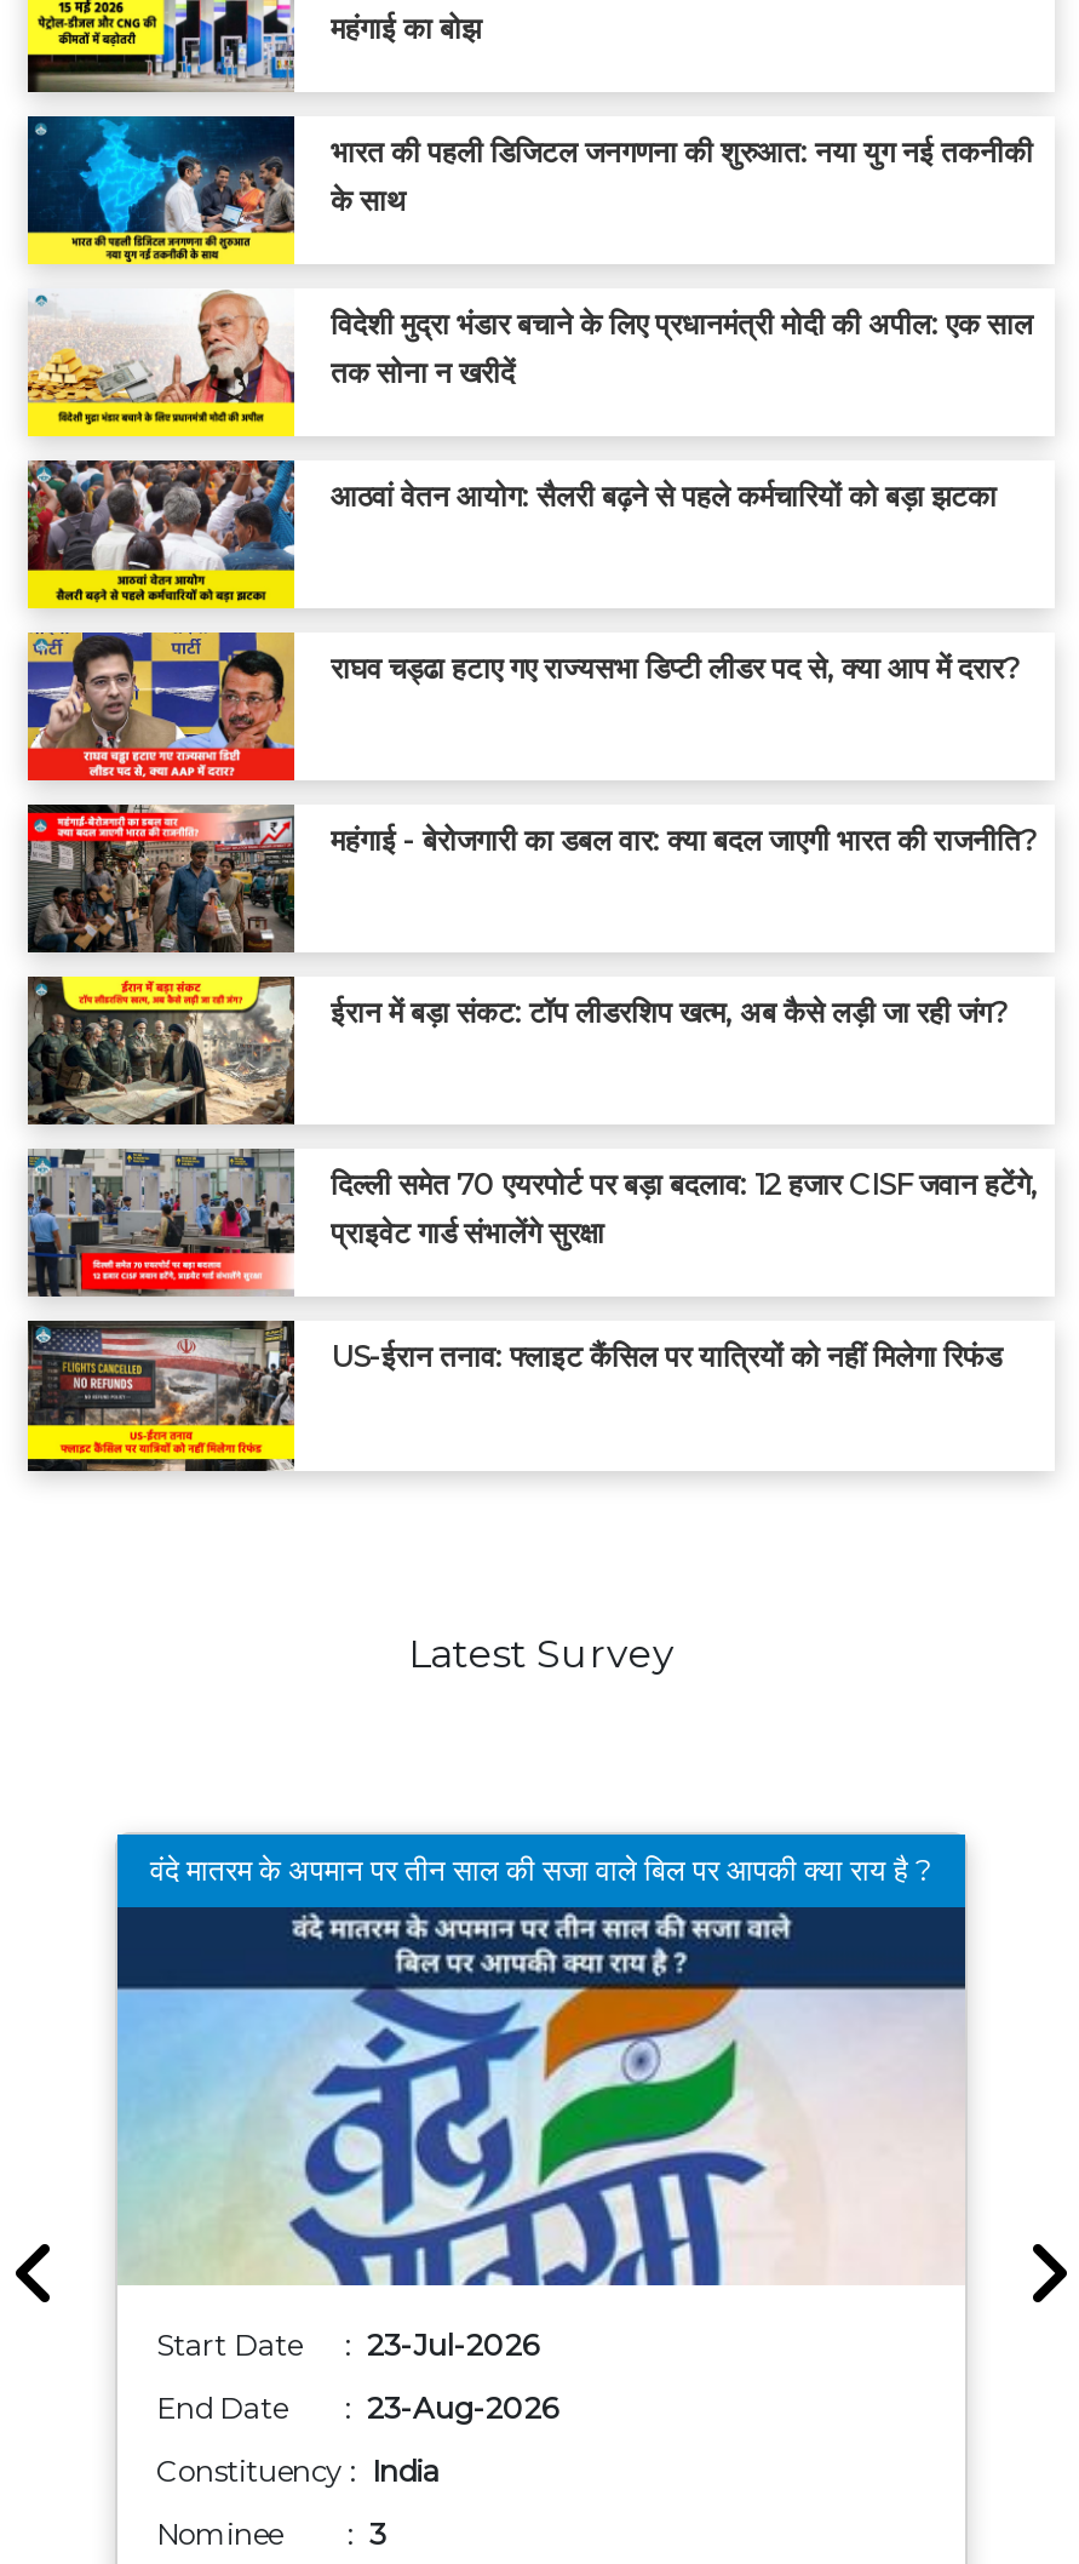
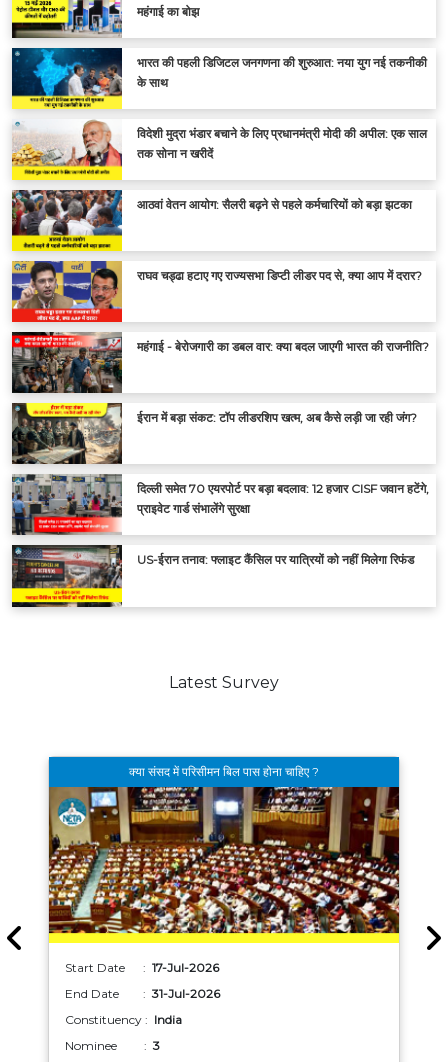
[150,1850,932,1887] वंदे मातरम के अपमान पर तीन साल की सजा वाले बिल पर आपकी क्या राय है ? -> [129,763,319,778] क्या संसद में परिसीमन बिल पास होना चाहिए ?
[115,1905,968,2364] [image] | Start Date : 23-Jul-2026 -> [48,786,400,975] [image] | Start Date : 17-Jul-2026
[156,2390,558,2427] End Date : 23-Aug-2026 -> [65,986,220,1001] End Date : 31-Jul-2026

